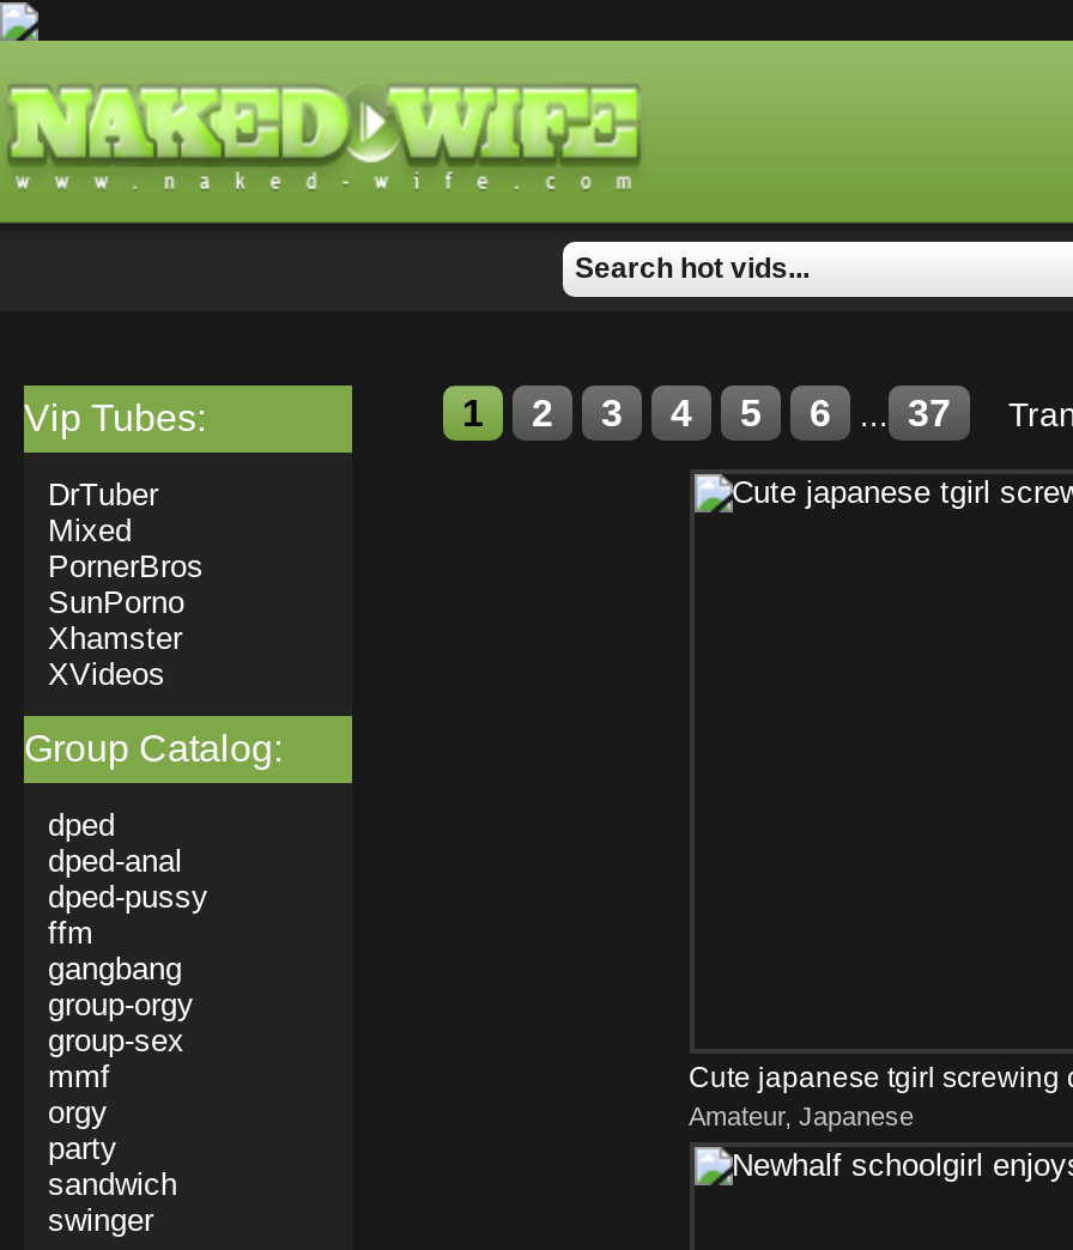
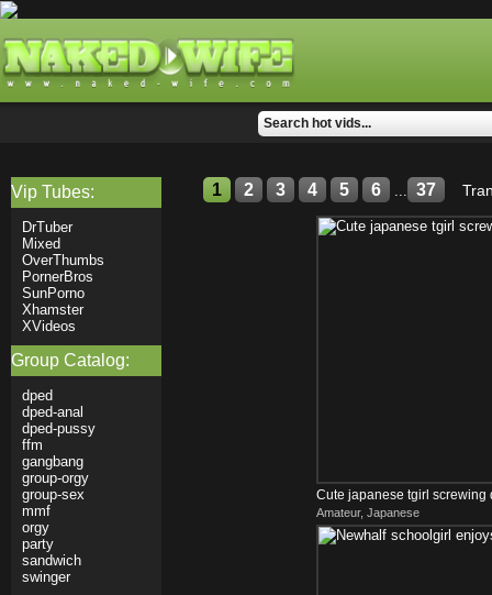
none -> [22,251,104,268] OverThumbs

